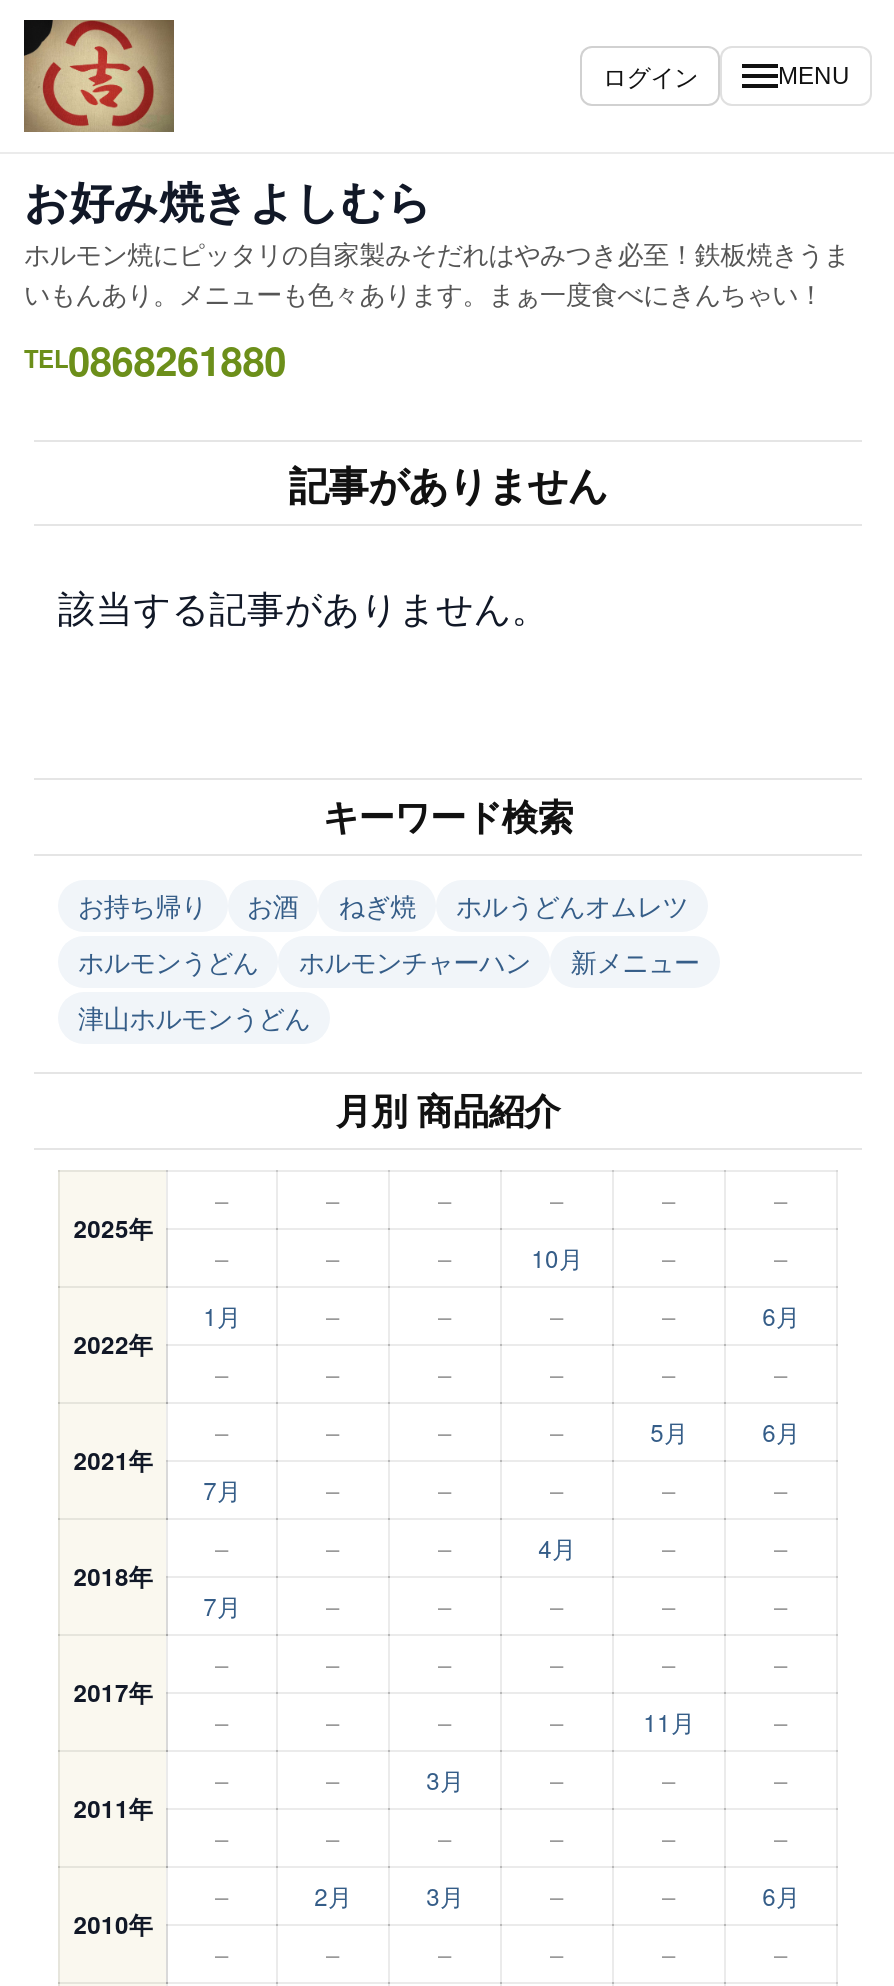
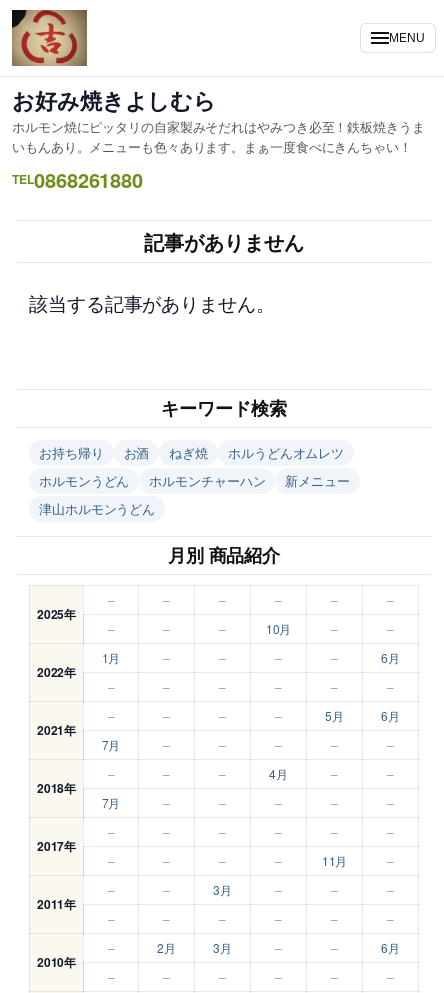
[603,58,698,92] ログイン -> none

